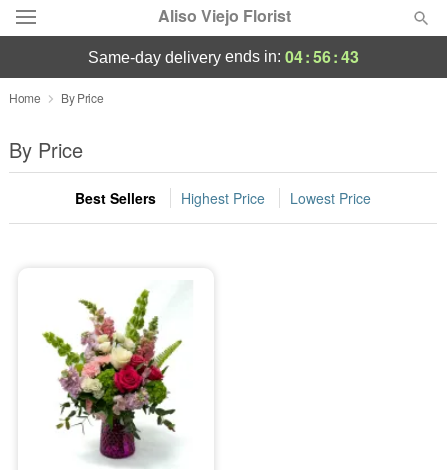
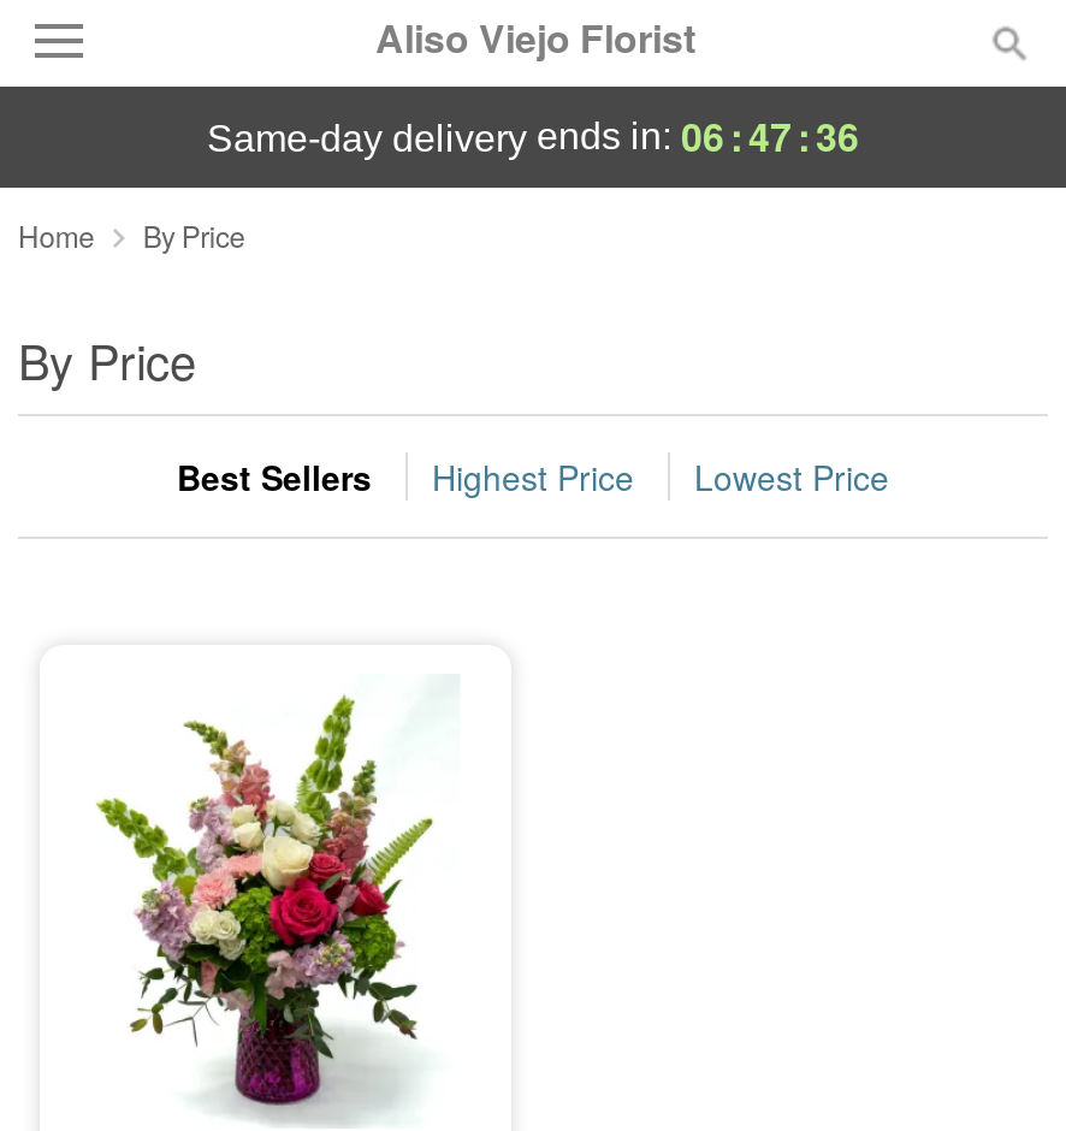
[98,45,358,68] same-day delivery ends in: 04 : 56 : 43 -> [233,108,859,164] same-day delivery ends in: 06 : 47 : 36

